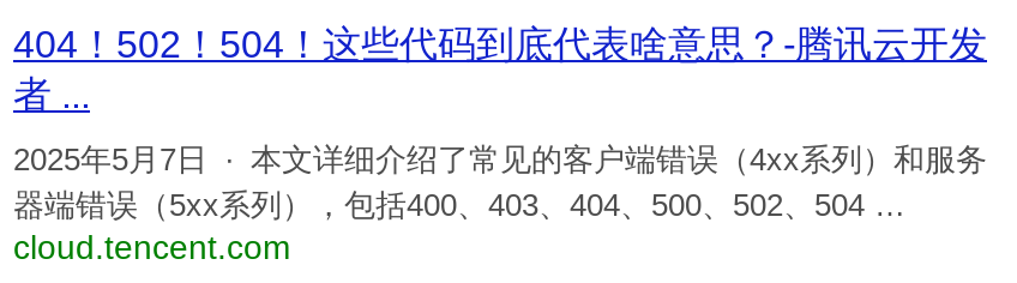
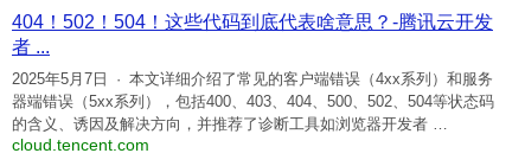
[13,187,905,223] 器端错误（5xx系列），包括400、403、404、500、502、504 … -> [12,92,494,133] 器端错误（5xx系列），包括400、403、404、500、502、504等状态码 | 的含义、诱因及解决方向，并推荐了诊断工具如浏览器开发者 …

